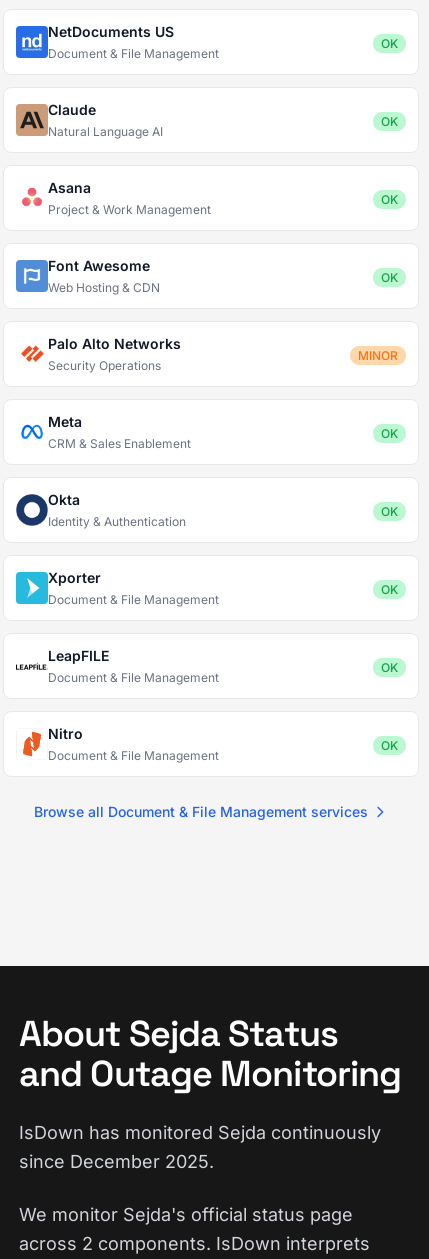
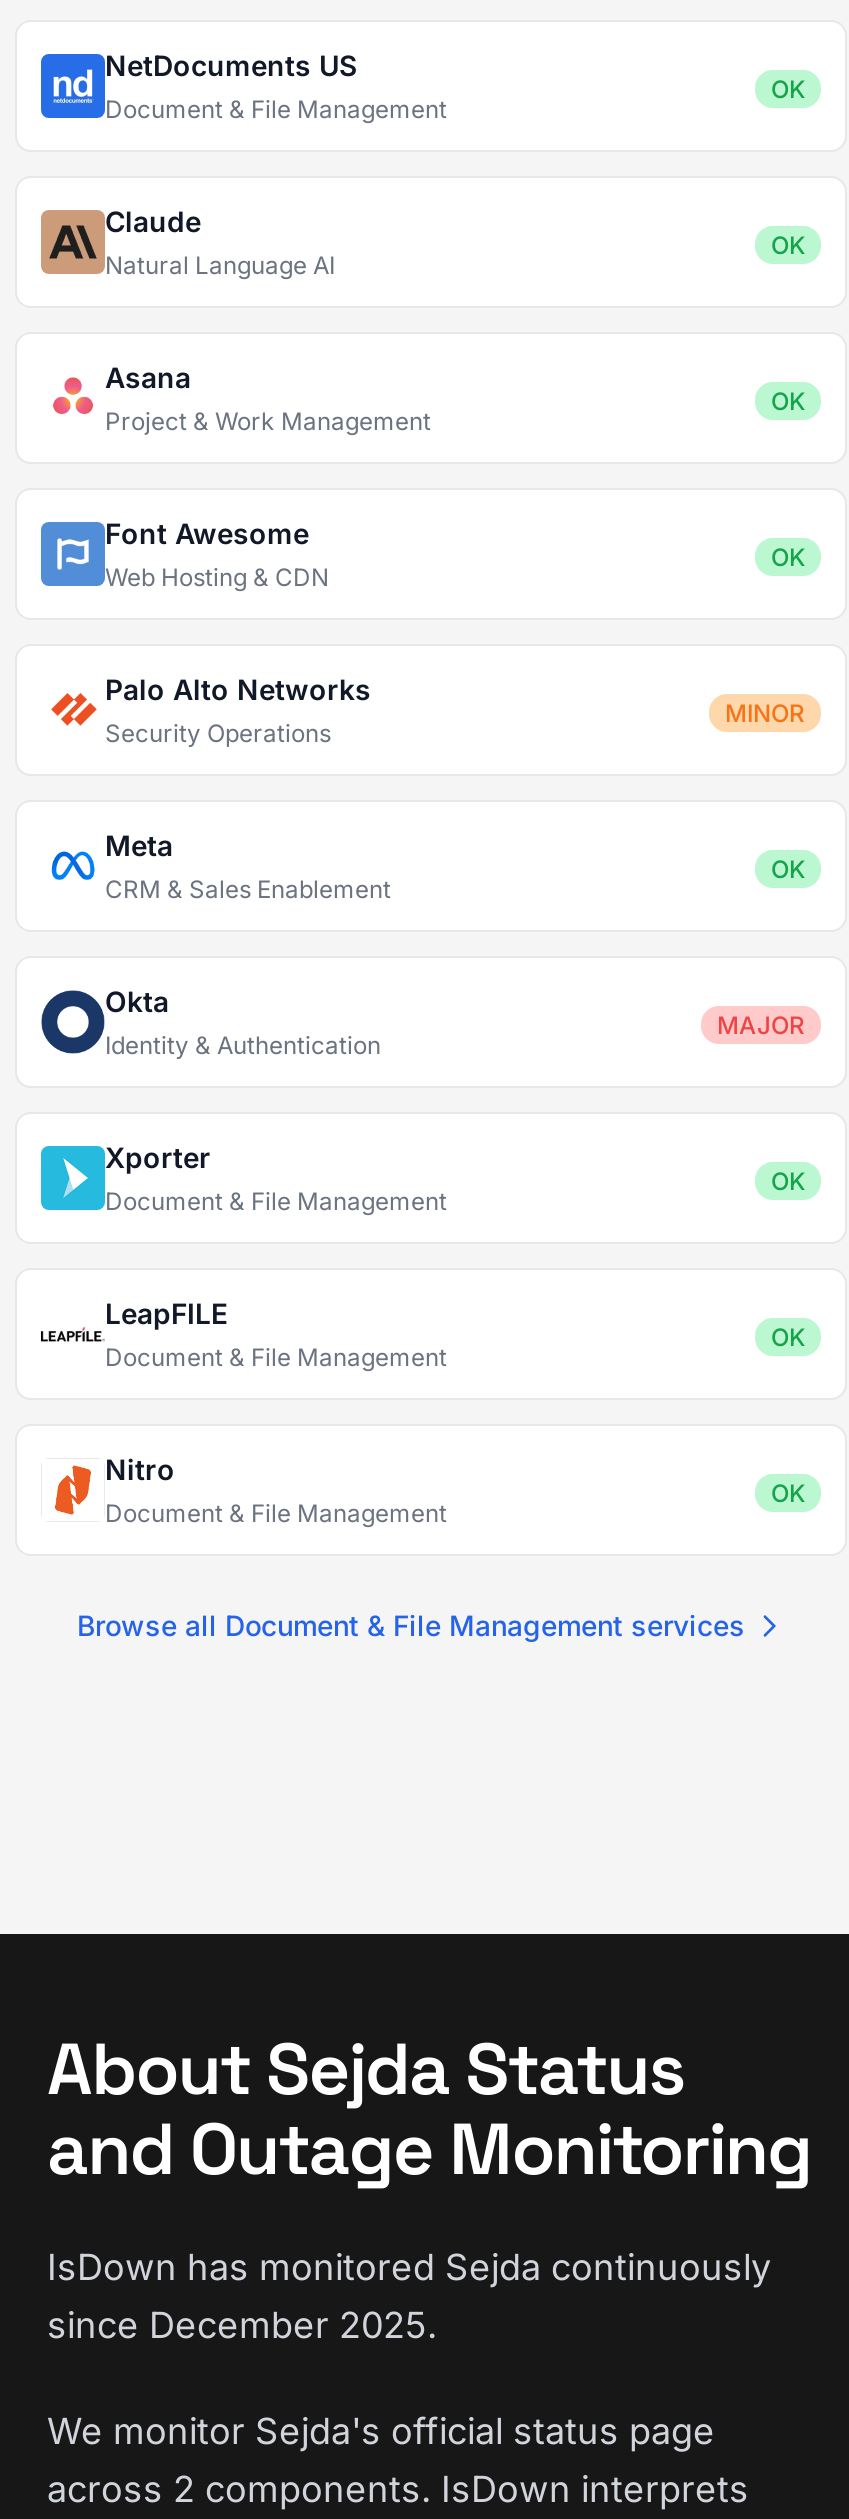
[381,504,398,519] OK -> [717,1010,805,1040] MAJOR

